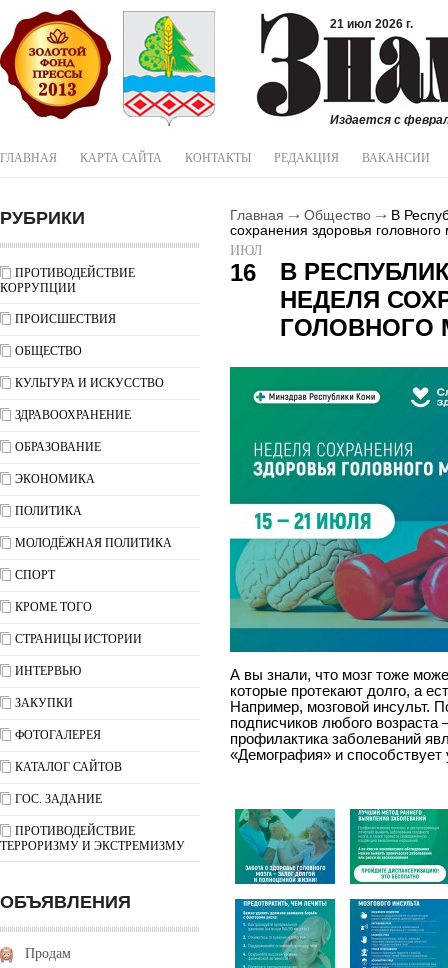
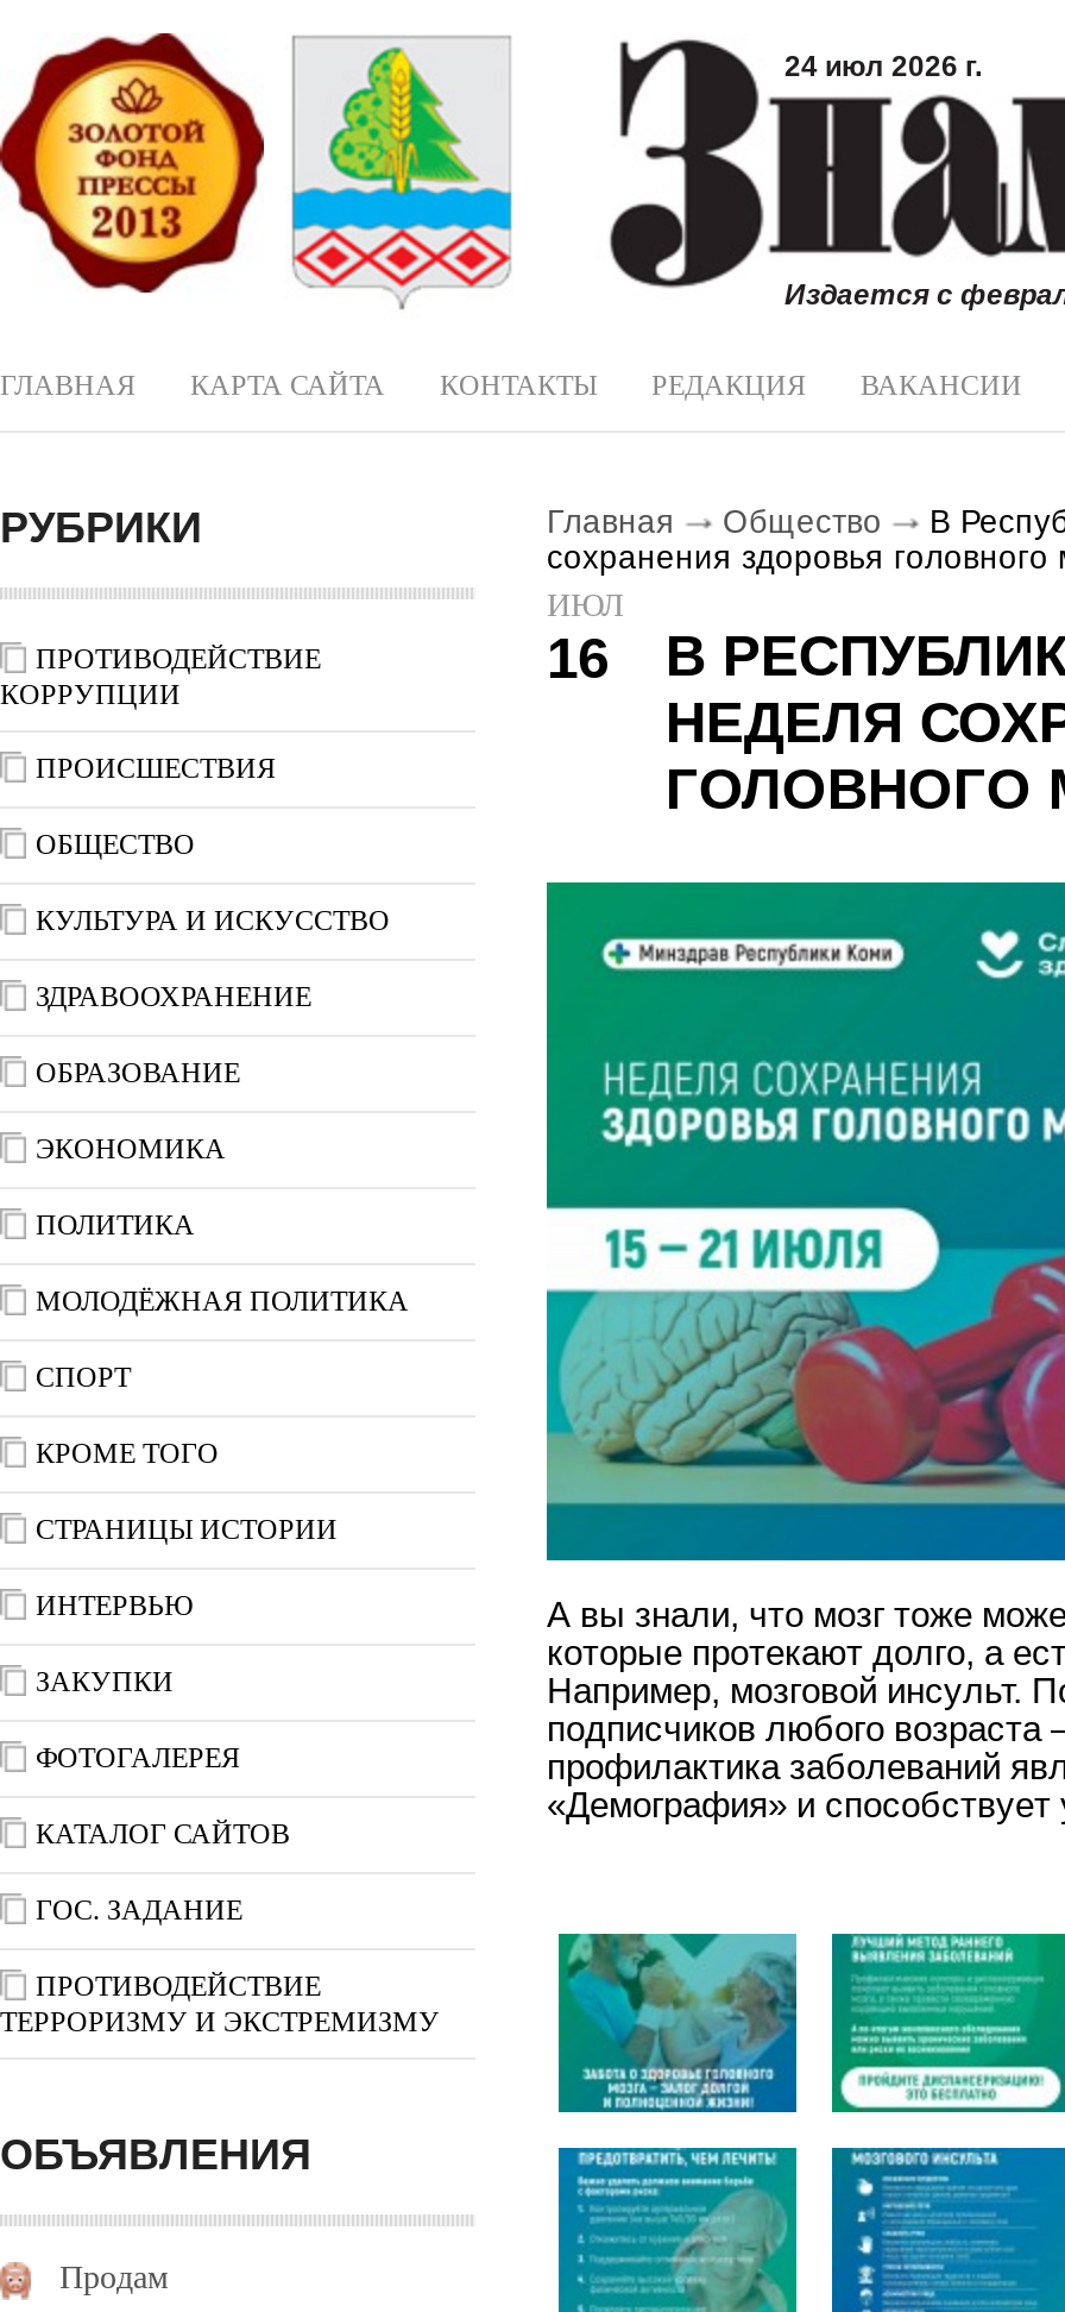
[330,17,413,31] 21 июл 2026 г. -> [784,50,982,83] 24 июл 2026 г.

